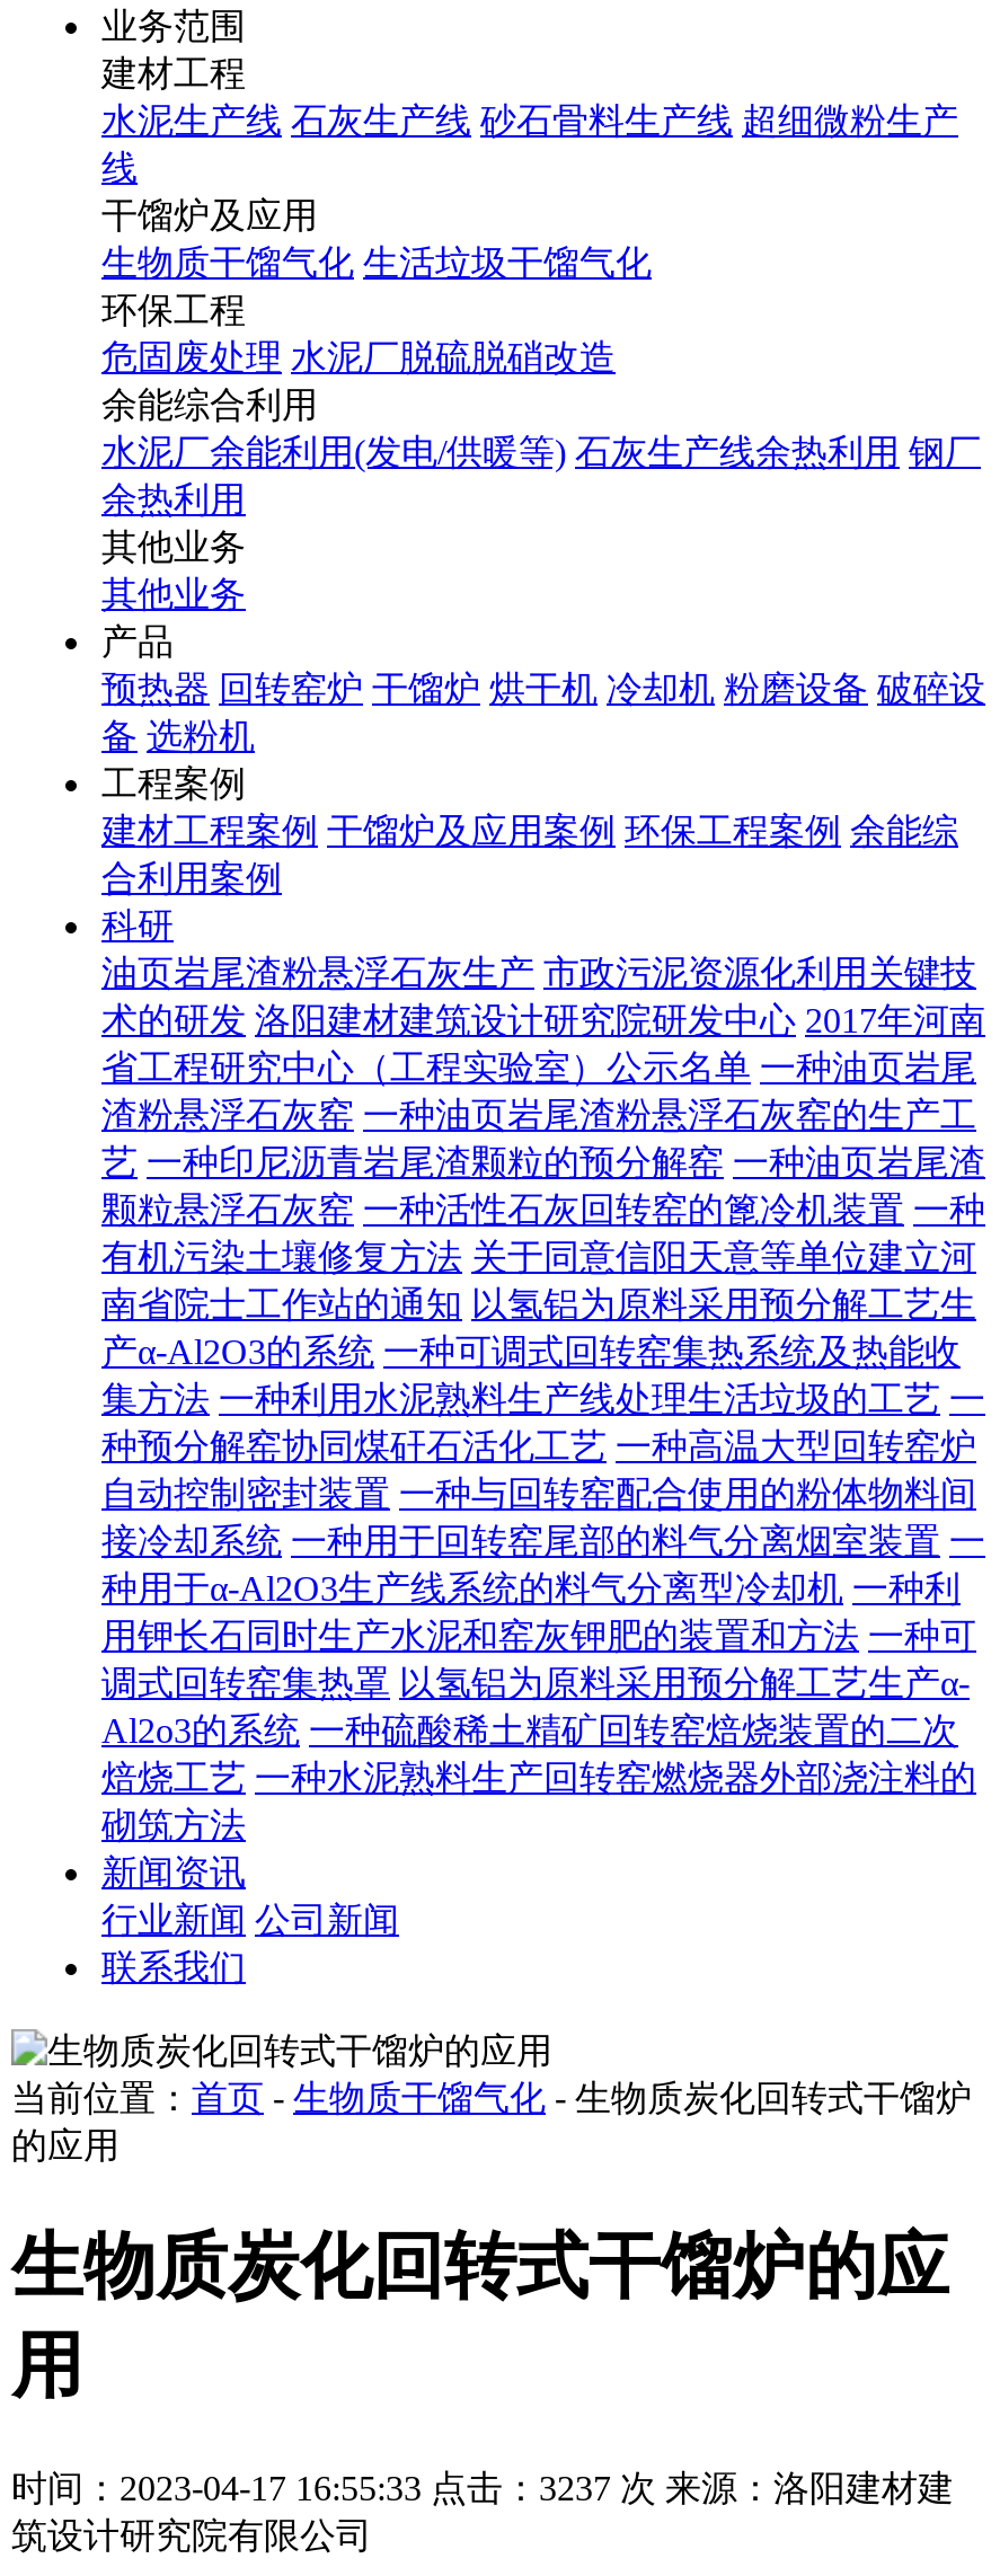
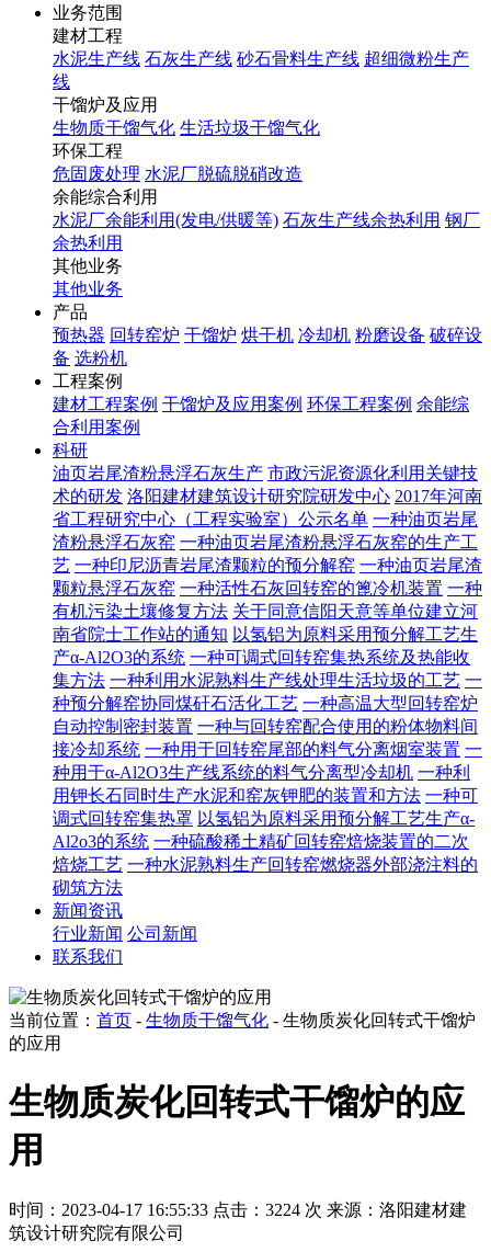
[11,2469,954,2507] 时间：2023-04-17 16:55:33 点击：3237 次 来源：洛阳建材建 -> [9,1200,467,1219] 时间：2023-04-17 16:55:33 点击：3224 次 来源：洛阳建材建

